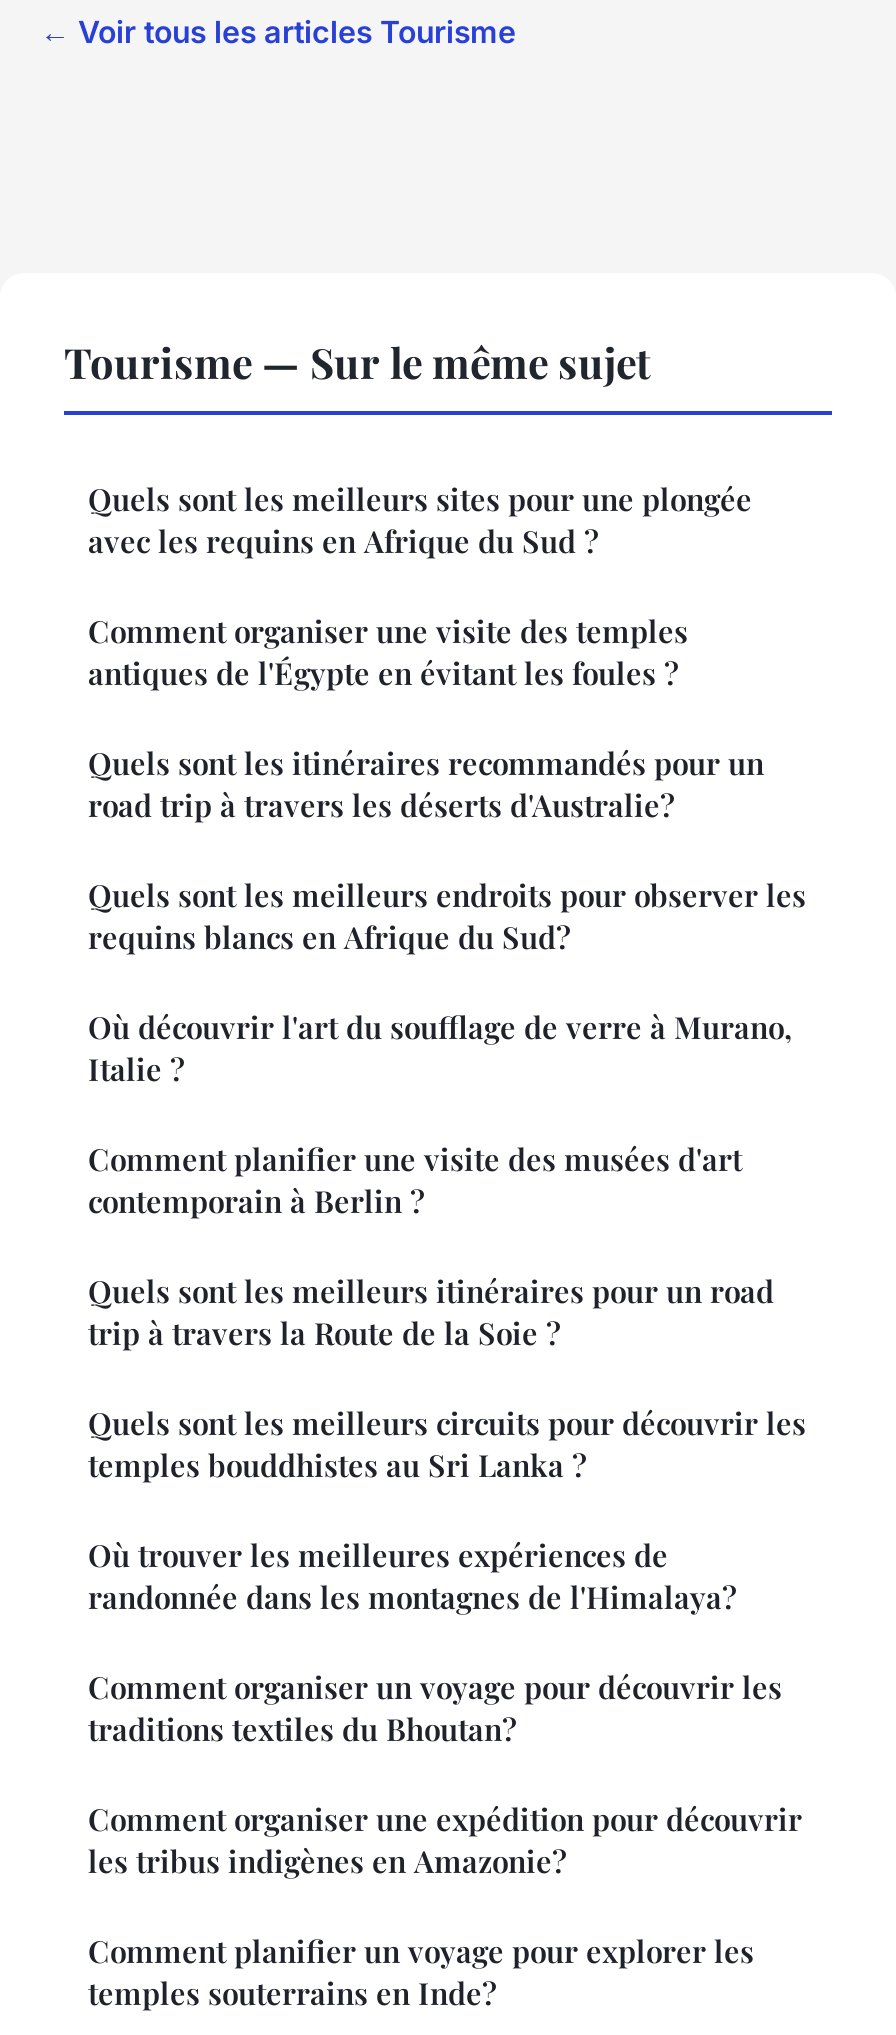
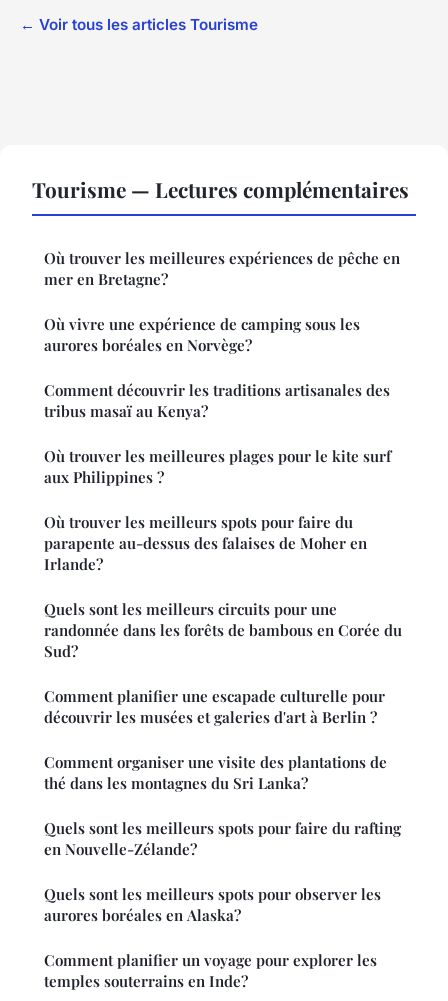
[64,333,806,1881] Tourisme — Sur le même sujet | Quels sont les meilleurs sites pour une plongée | avec les requins en Afrique du Sud ? | Comment organiser une visite des temples | antiques de l'Égypte en évitant les foules ? | Quels sont les itinéraires recommandés pour un | road trip à travers les déserts d'Australie? | Quels sont les meilleurs endroits pour observer les | requins blancs en Afrique du Sud? | Où découvrir l'art du soufflage de verre à Murano, | Italie ? | Comment planifier une visite des musées d'art | contemporain à Berlin ? | Quels sont les meilleurs itinéraires pour un road | trip à travers la Route de la Soie ? | Quels sont les meilleurs circuits pour découvrir les | temples bouddhistes au Sri Lanka ? | Où trouver les meilleures expériences de | randonnée dans les montagnes de l'Himalaya? | Comment organiser un voyage pour découvrir les | traditions textiles du Bhoutan? | Comment organiser une expédition pour découvrir | les tribus indigènes en Amazonie? -> [32,174,409,924] Tourisme — Lectures complémentaires | Où trouver les meilleures expériences de pêche en | mer en Bretagne? | Où vivre une expérience de camping sous les | aurores boréales en Norvège? | Comment découvrir les traditions artisanales des | tribus masaï au Kenya? | Où trouver les meilleures plages pour le kite surf | aux Philippines ? | Où trouver les meilleurs spots pour faire du | parapente au-dessus des falaises de Moher en | Irlande? | Quels sont les meilleurs circuits pour une | randonnée dans les forêts de bambous en Corée du | Sud? | Comment planifier une escapade culturelle pour | découvrir les musées et galeries d'art à Berlin ? | Comment organiser une visite des plantations de | thé dans les montagnes du Sri Lanka? | Quels sont les meilleurs spots pour faire du rafting | en Nouvelle-Zélande? | Quels sont les meilleurs spots pour observer les | aurores boréales en Alaska?

